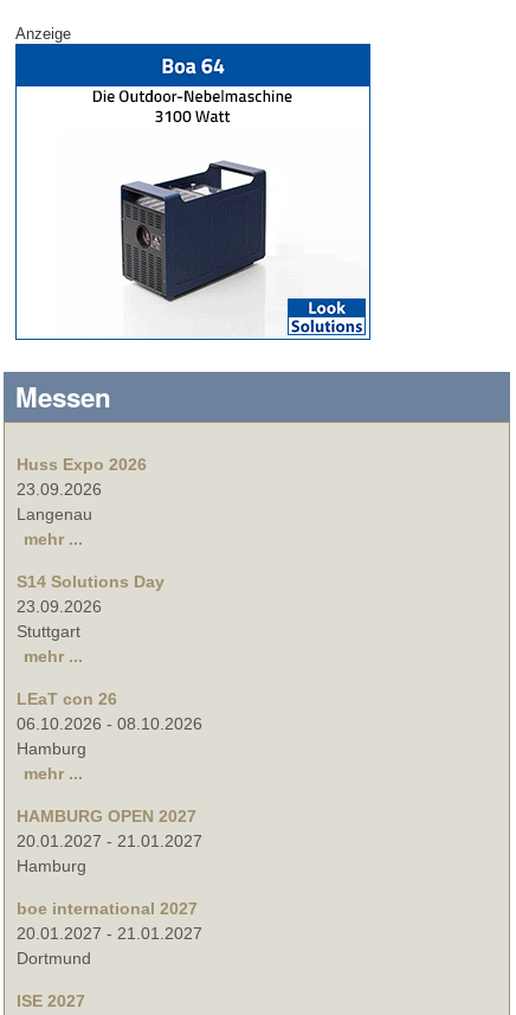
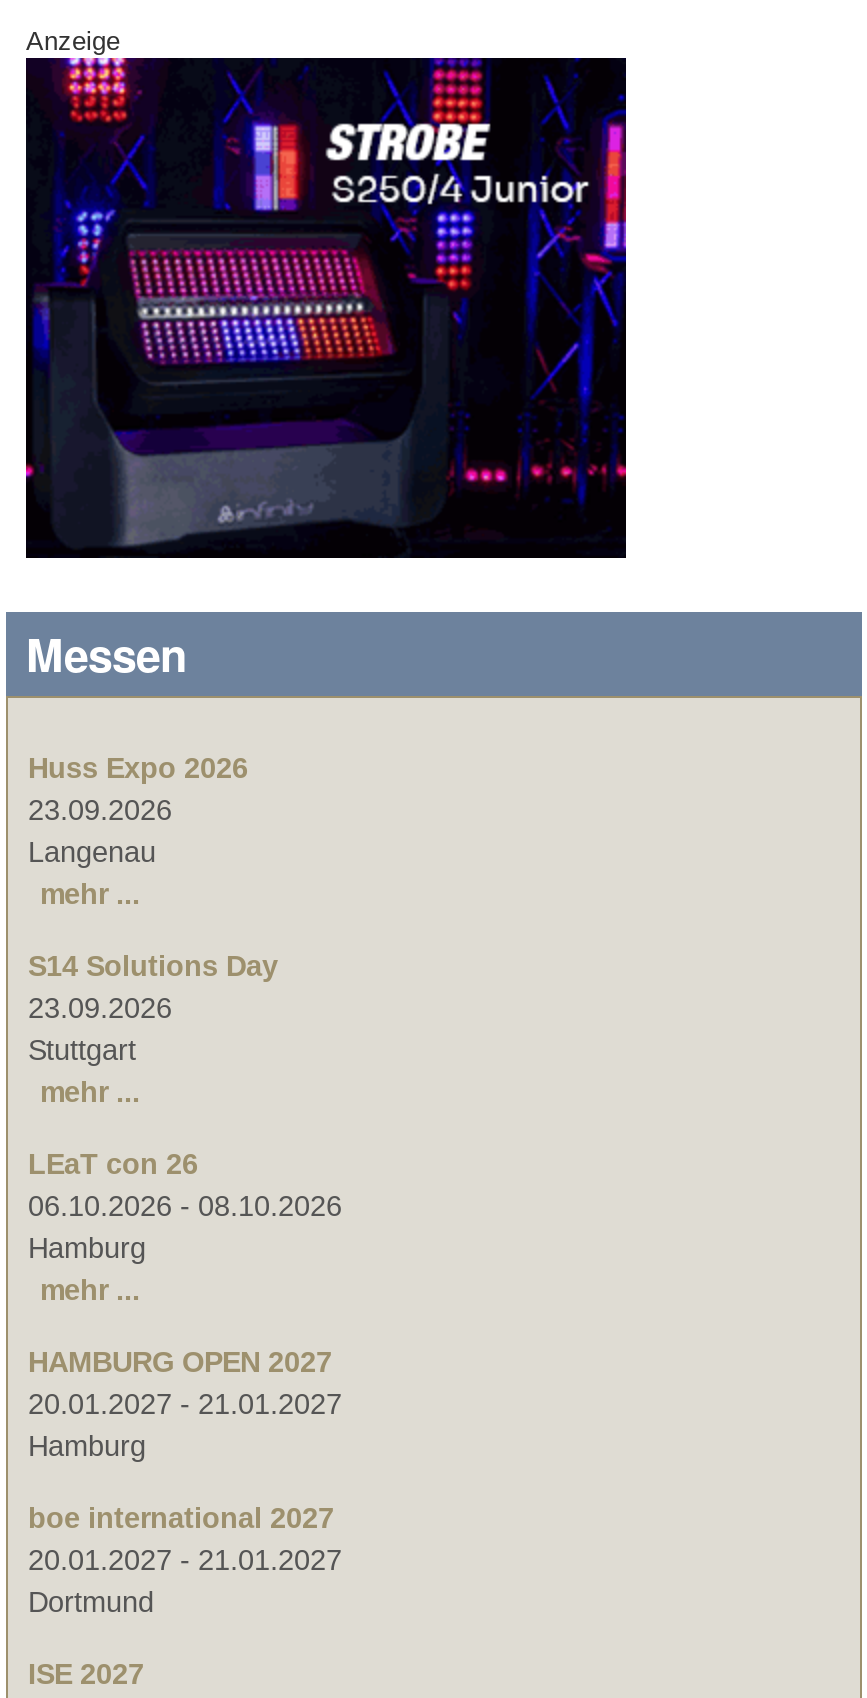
[14,43,372,341] [image] -> [24,56,628,560] [image]

